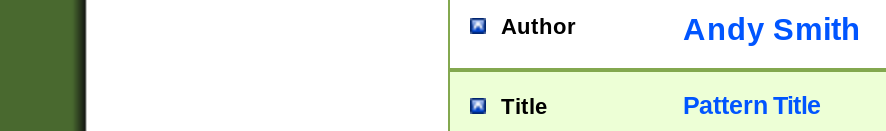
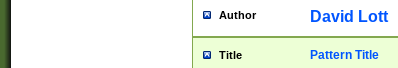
[683,12,861,46] Andy Smith -> [309,8,387,25] David Lott

